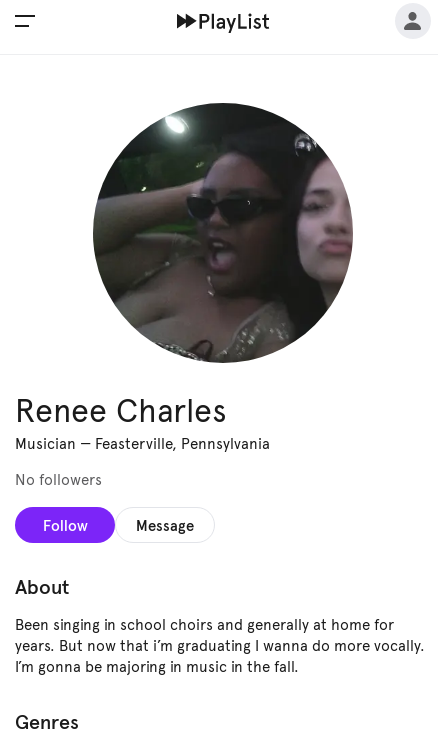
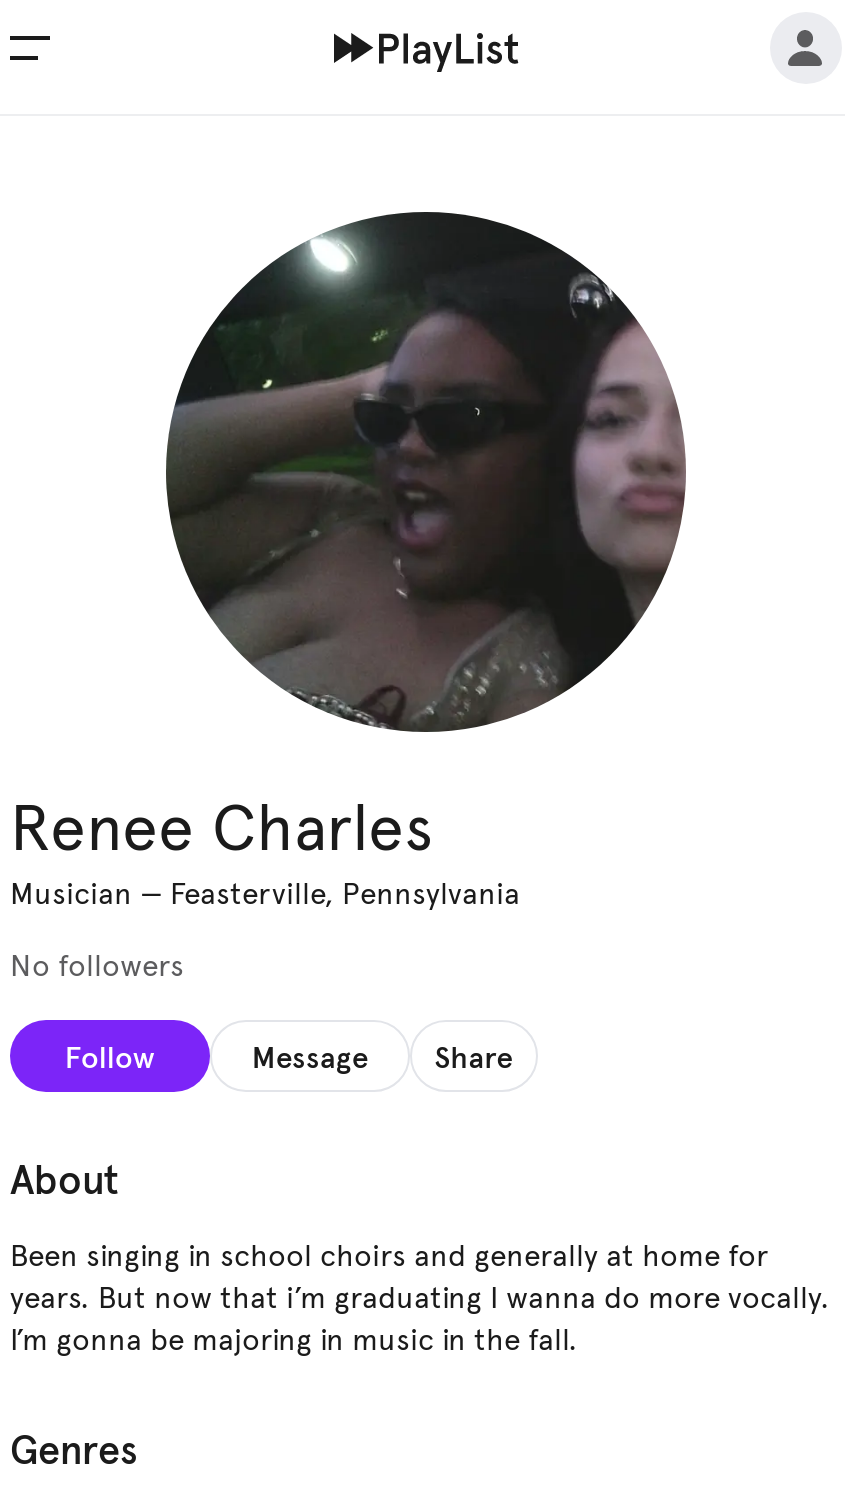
none -> [434,1037,512,1075] Share

